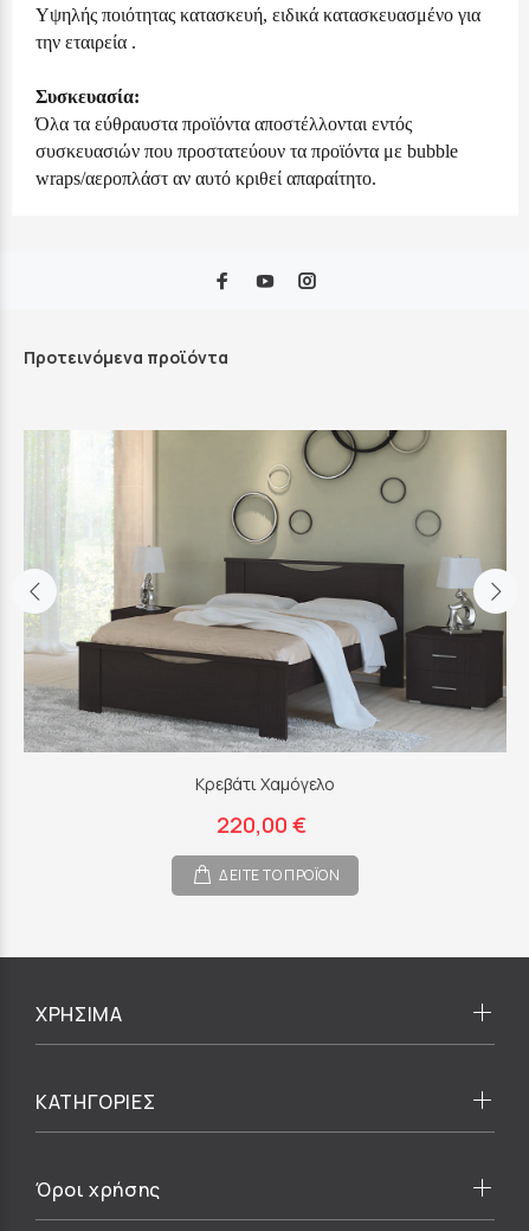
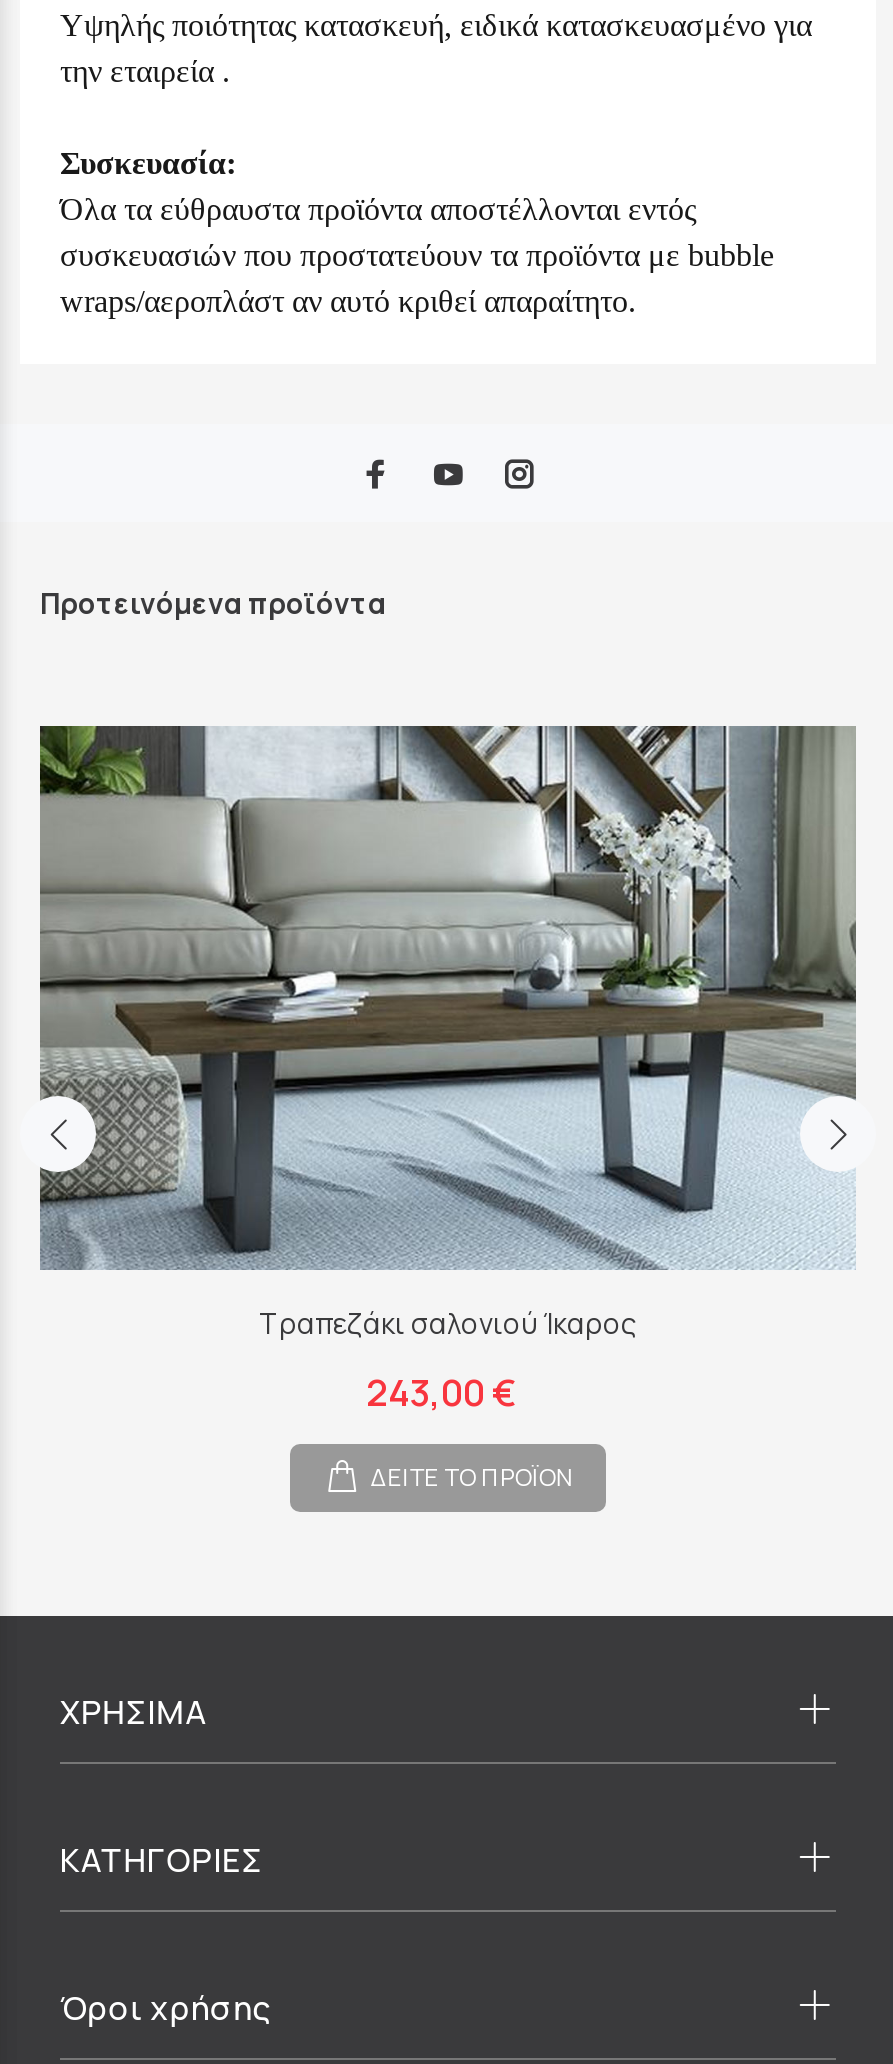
[22,429,508,795] [image] | Κρεβάτι Χαμόγελο -> [38,724,858,1342] [image] | Τραπεζάκι σαλονιού Ίκαρος
[216,811,306,839] 220,00 € -> [366,1368,516,1416] 243,00 €

